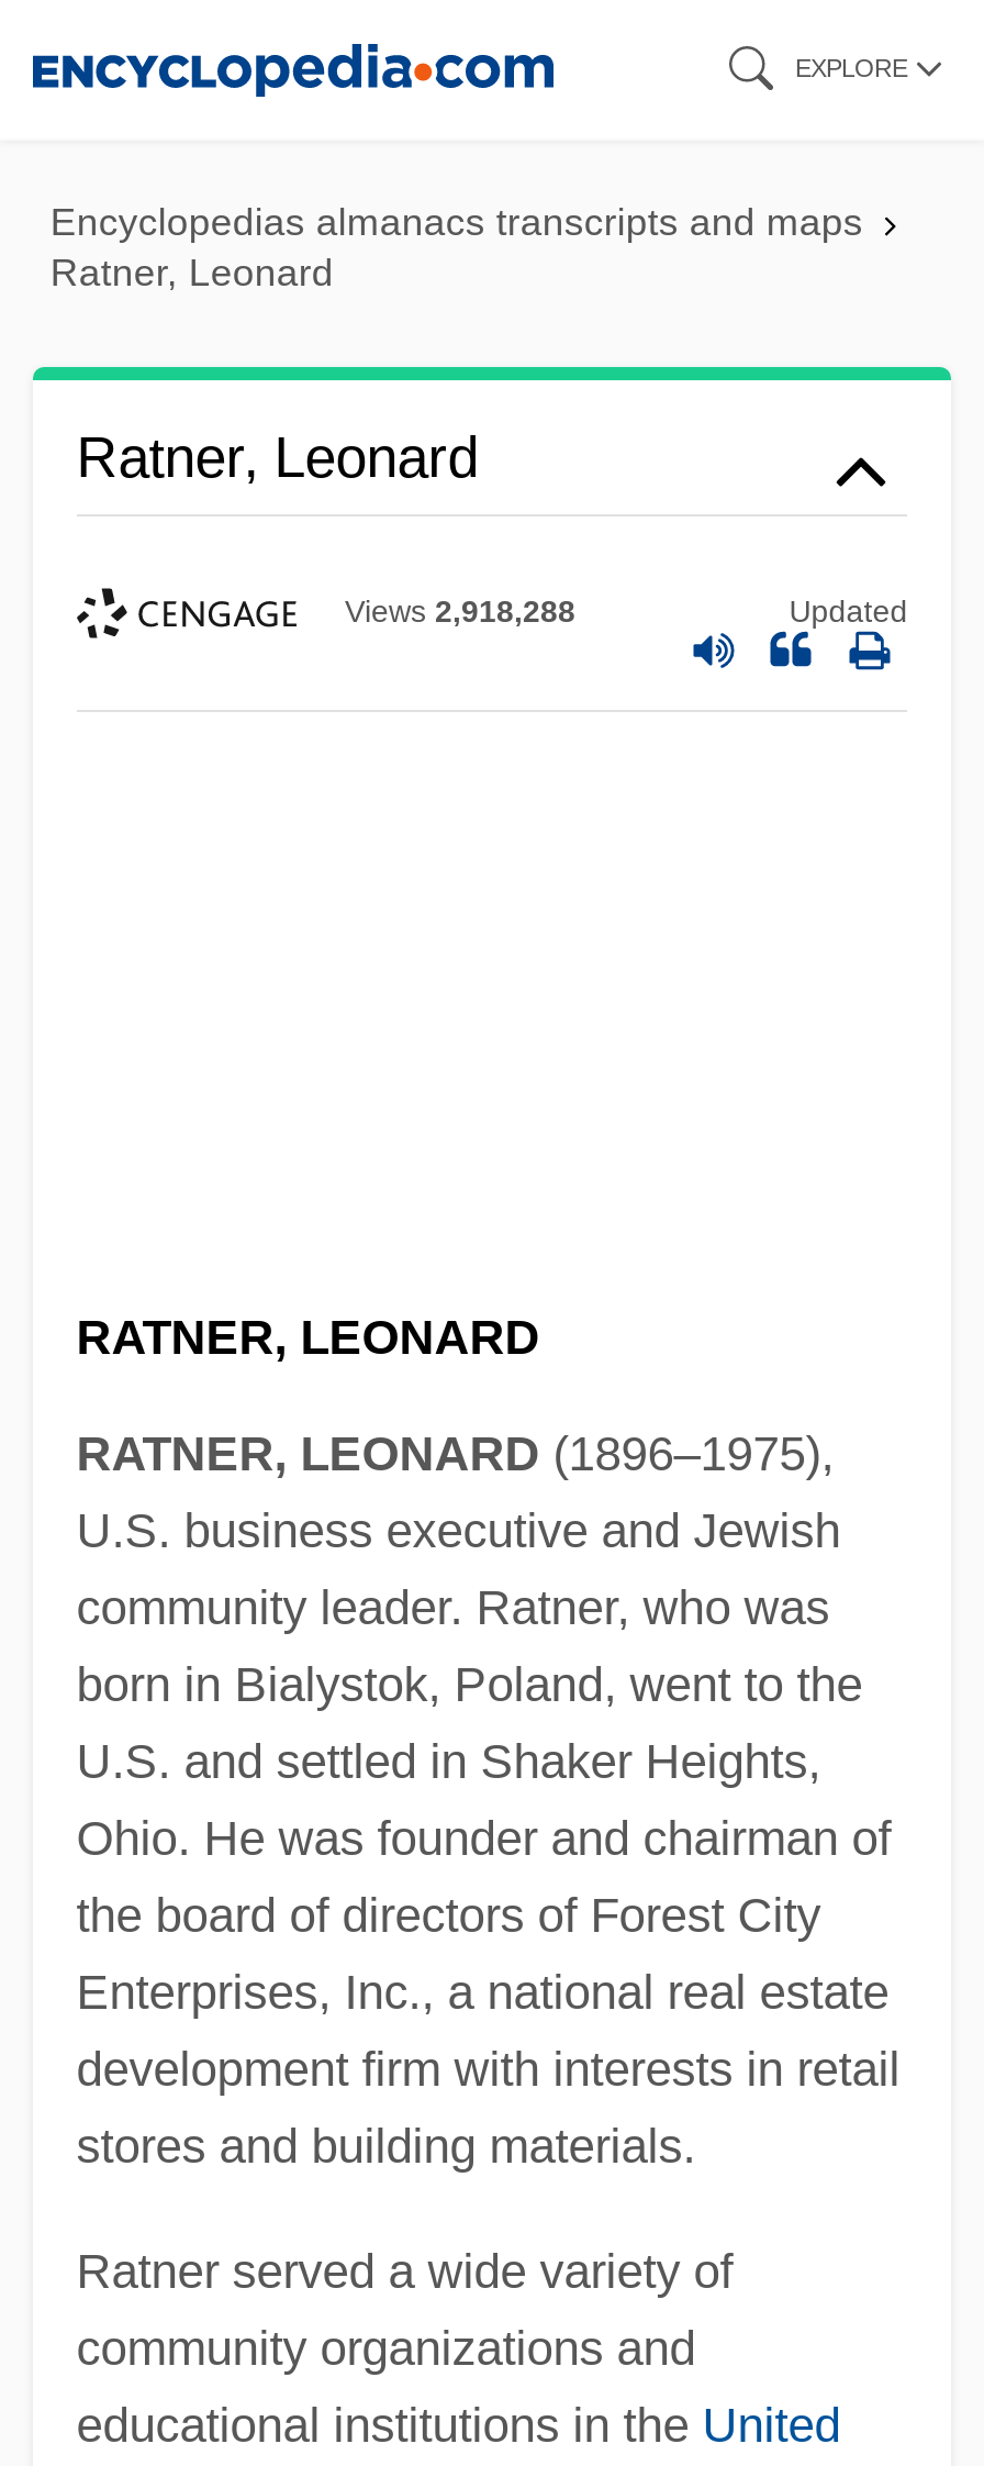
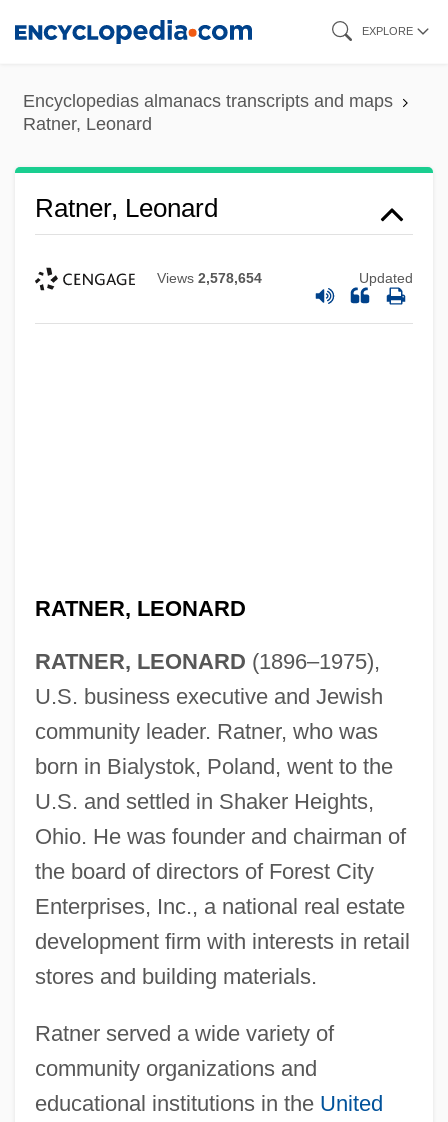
[345,595,575,630] Views 2,918,288 -> [157,270,262,286] Views 2,578,654

